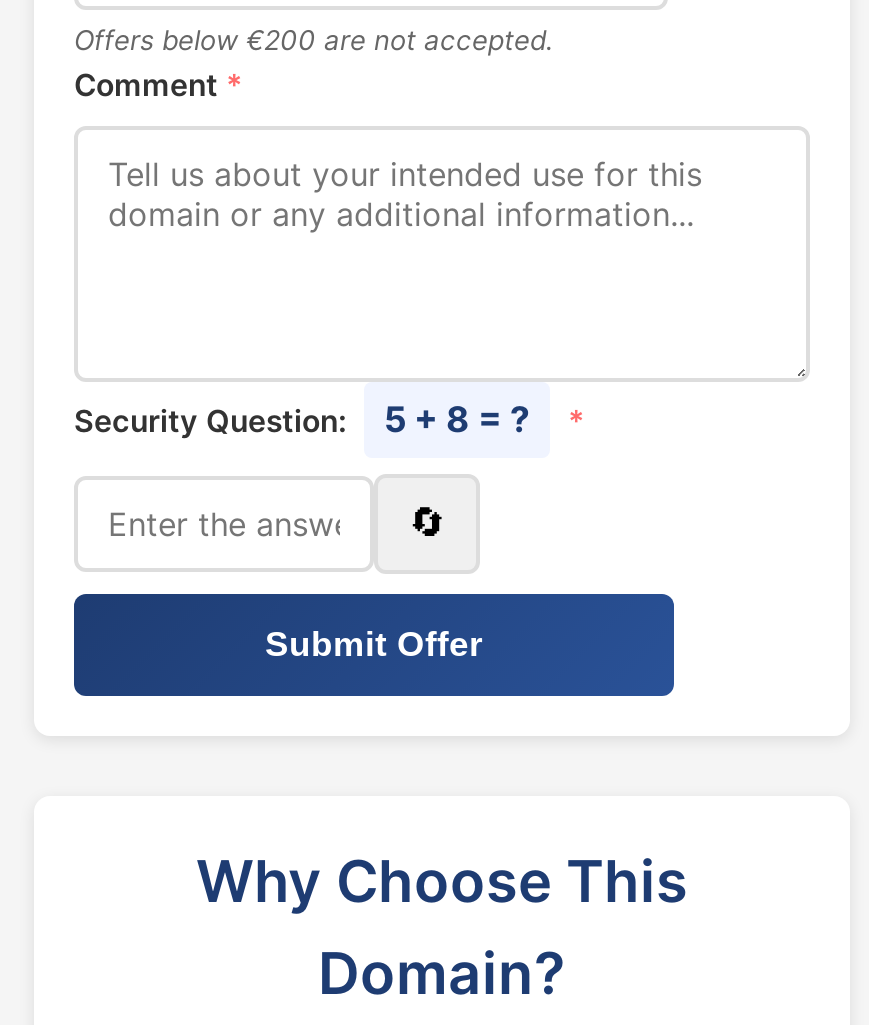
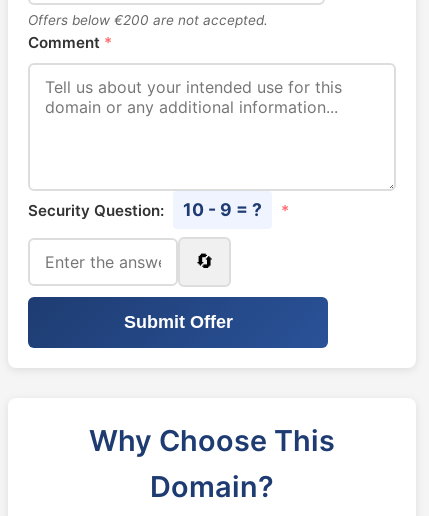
[384,398,530,440] 5 + 8 = ? -> [183,199,262,220] 10 - 9 = ?

